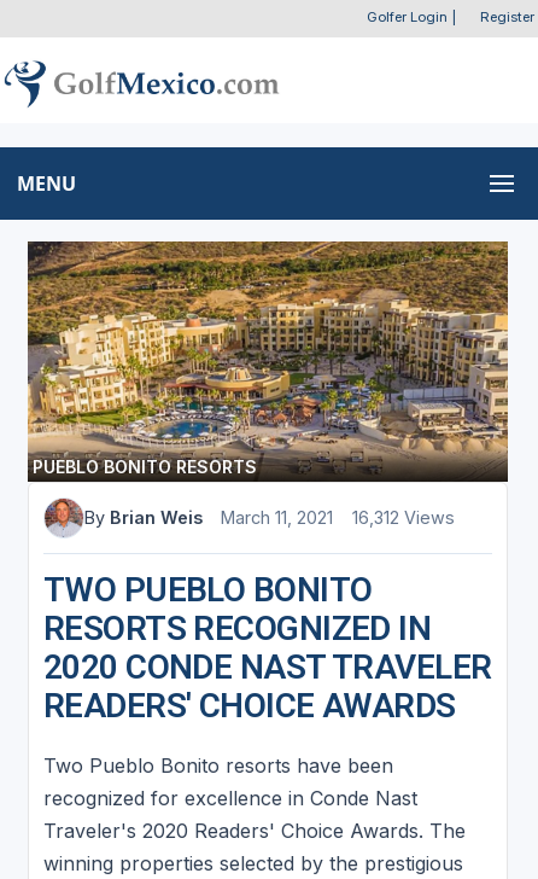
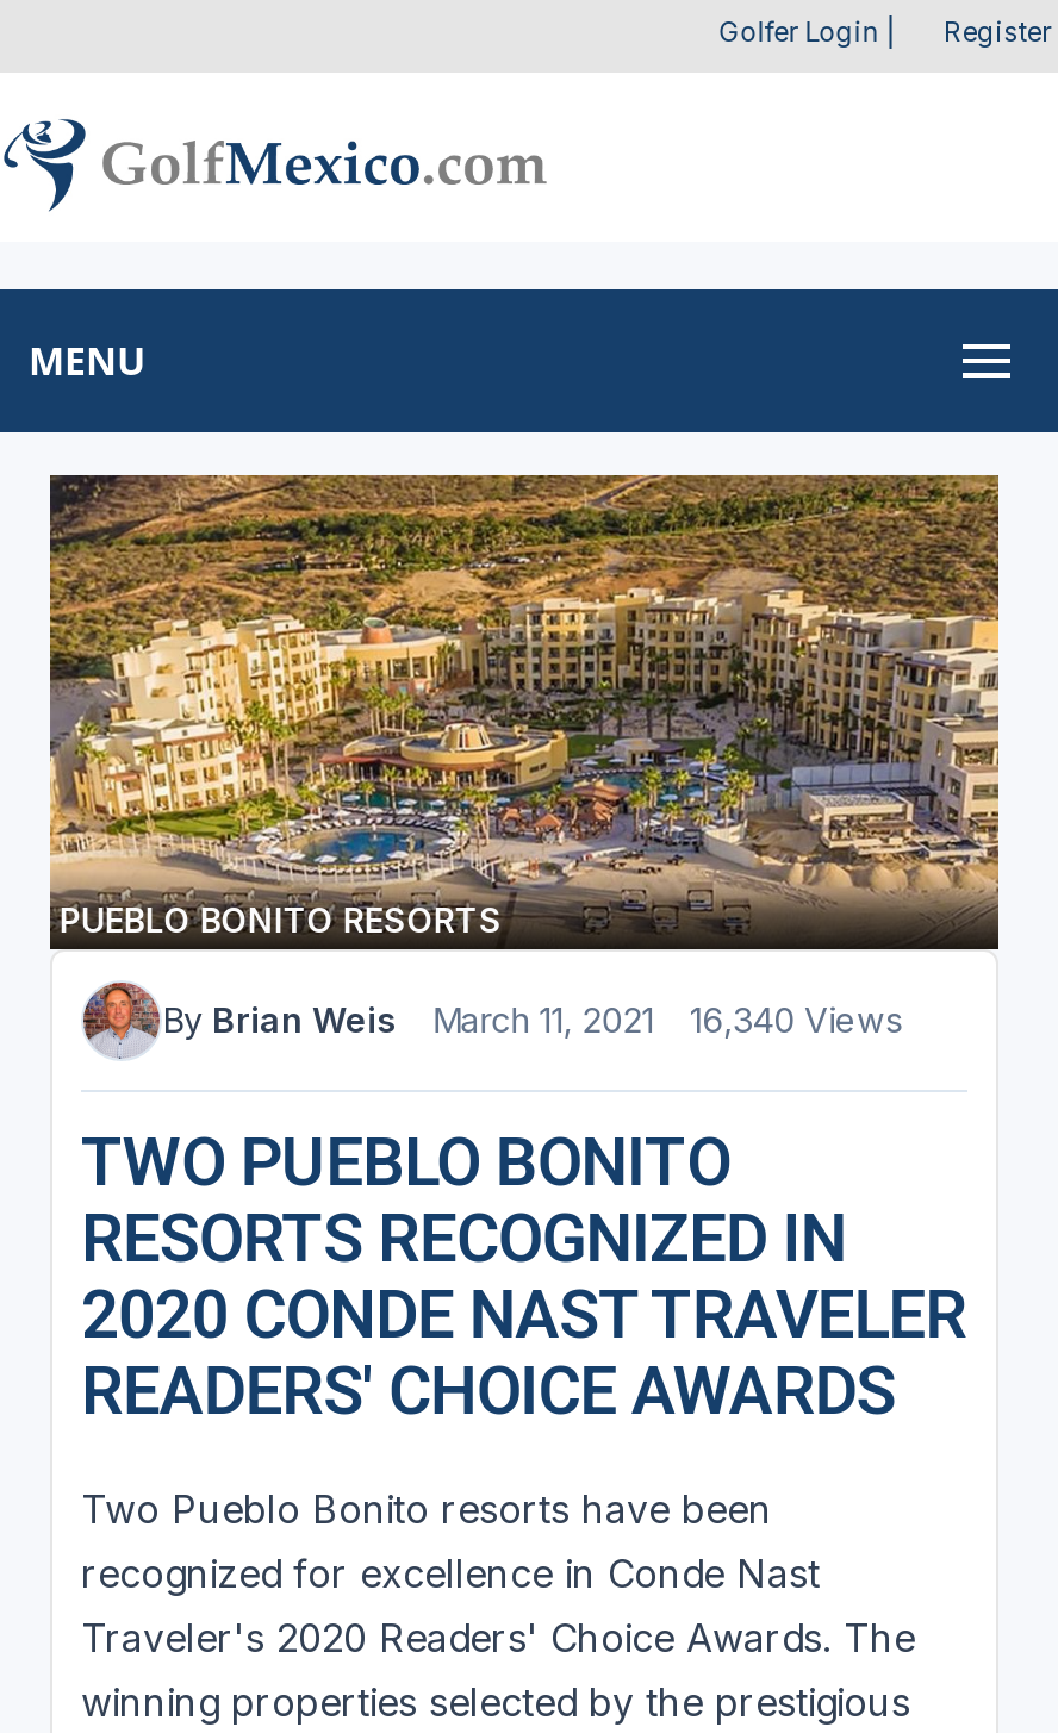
[84,507,454,527] By Brian Weis March 11, 2021 16,312 Views -> [162,998,904,1039] By Brian Weis March 11, 2021 16,340 Views

